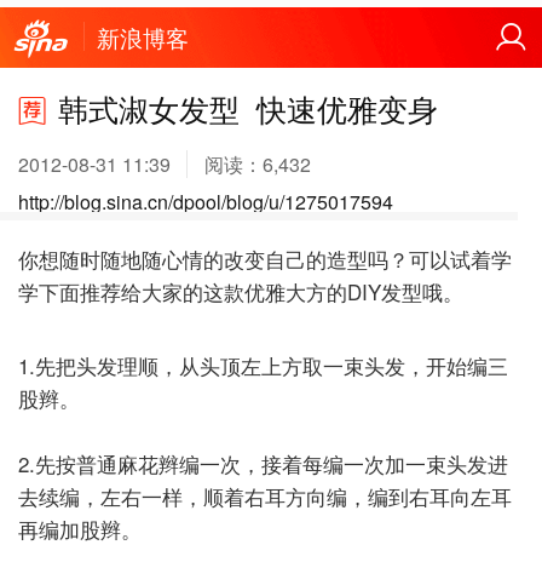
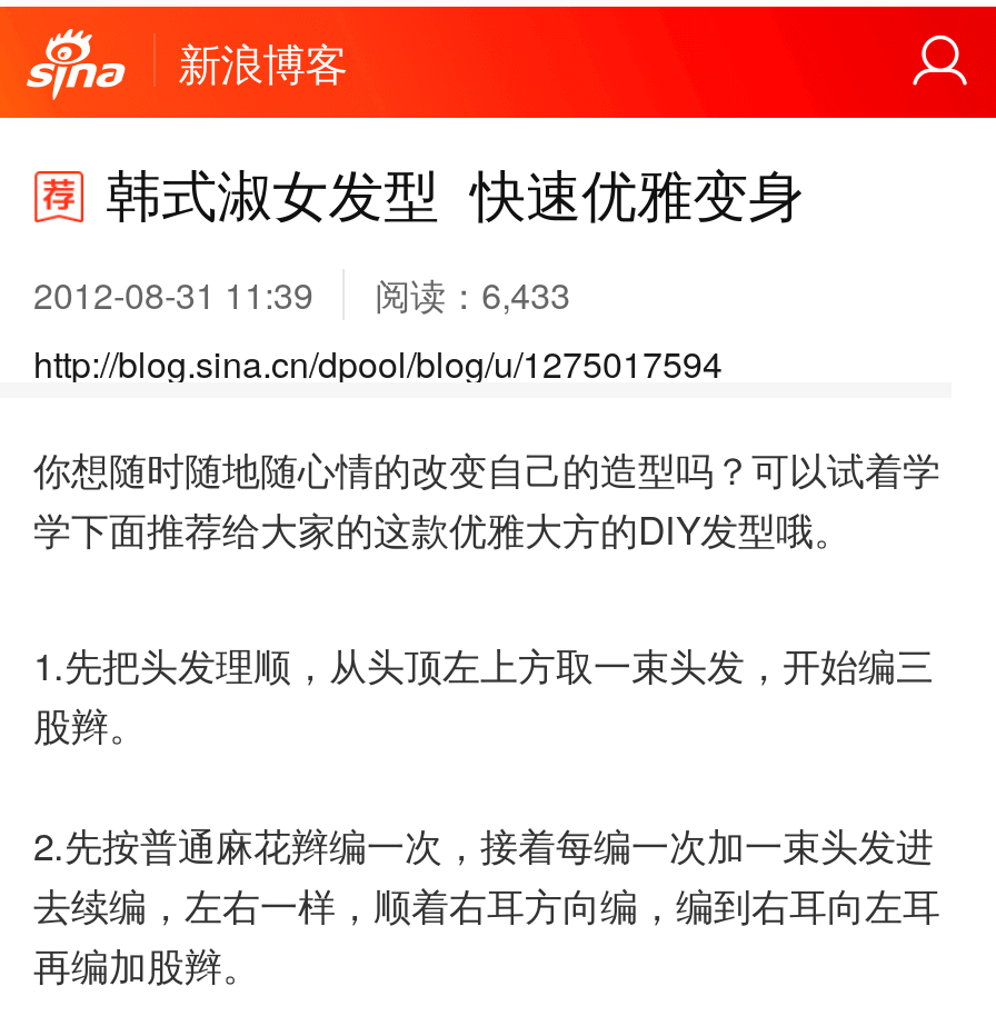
[18,150,310,178] 2012-08-31 11:39 阅读：6,432 -> [33,269,570,320] 2012-08-31 11:39 阅读：6,433

